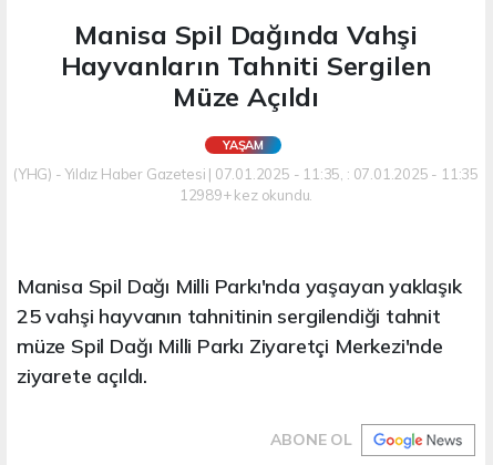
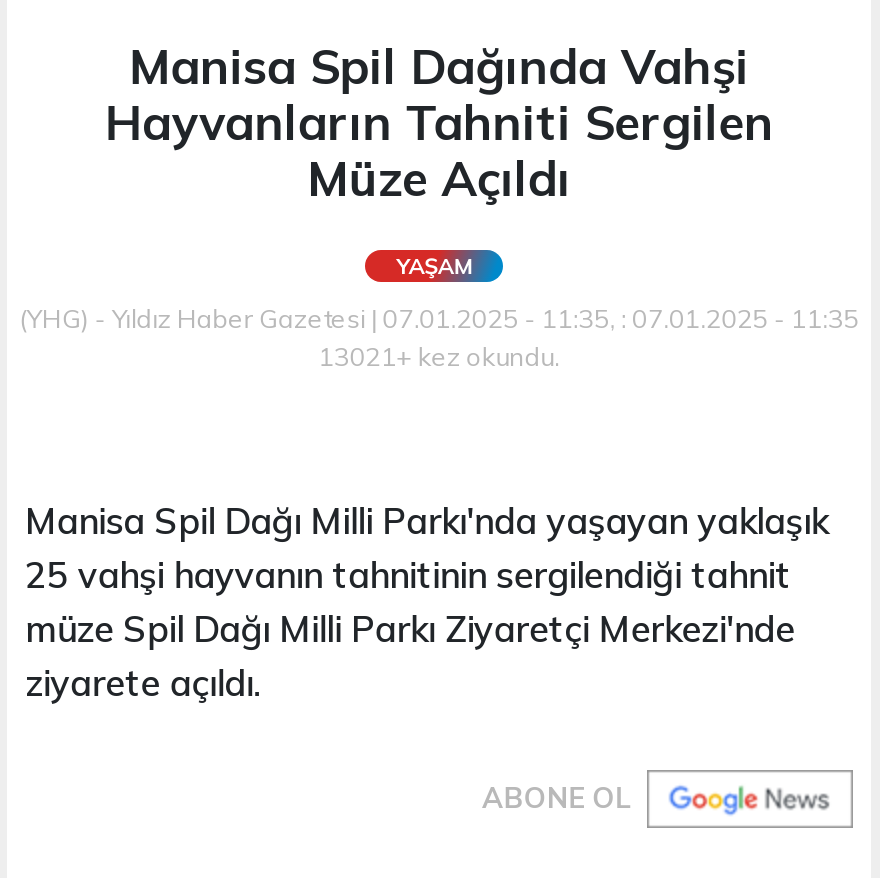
[179,186,313,204] 12989+ kez okundu. -> [318,340,560,372] 13021+ kez okundu.

